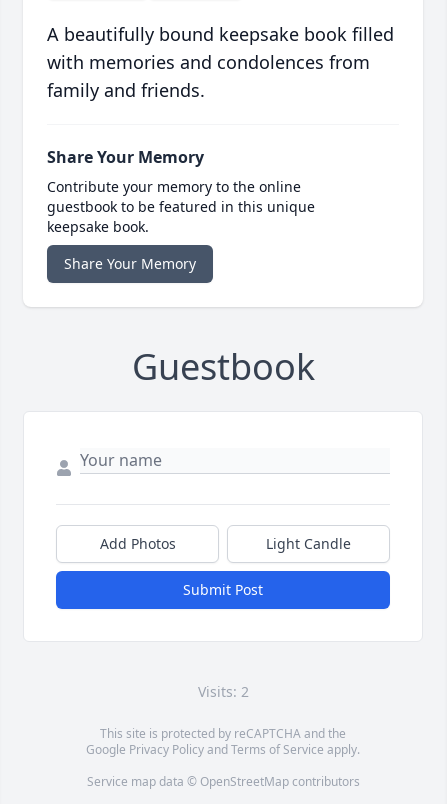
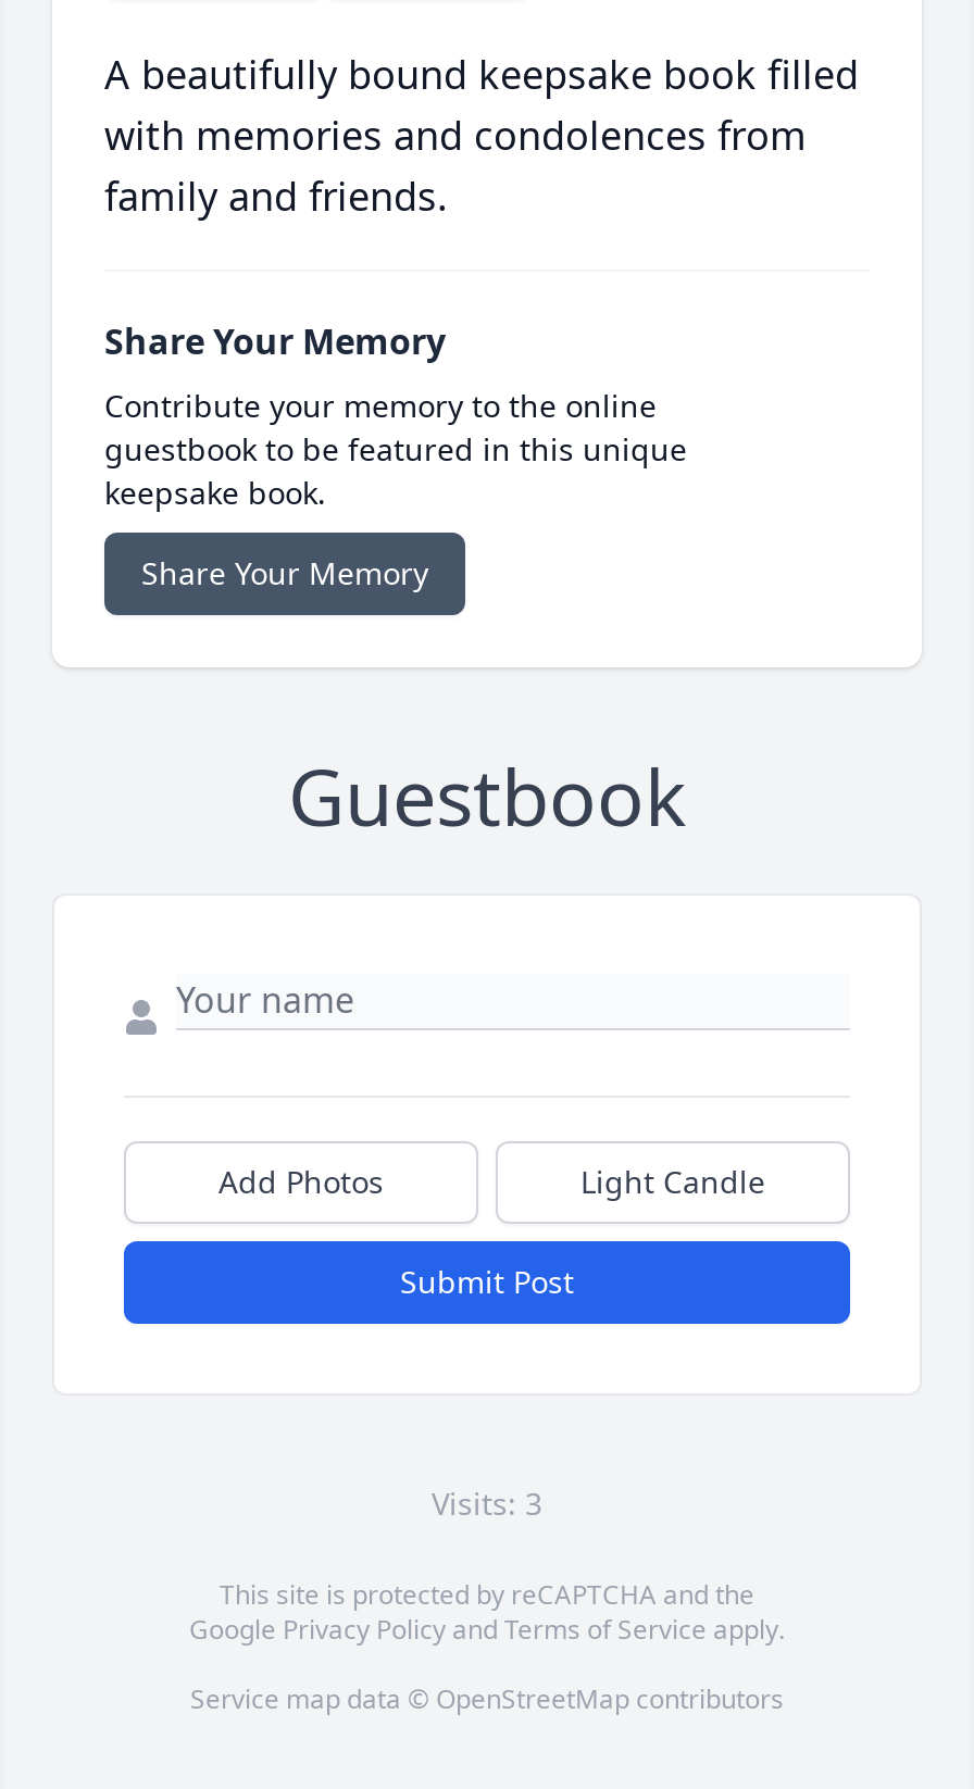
[197,682,248,701] Visits: 2 -> [432,1483,542,1524] Visits: 3

